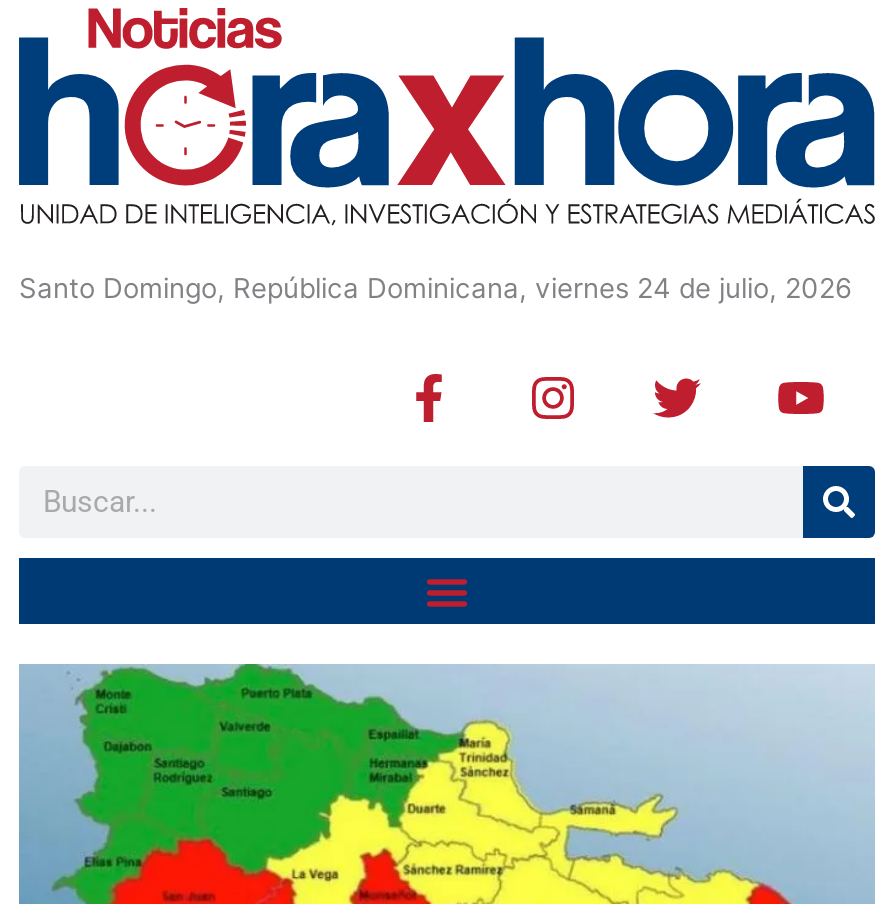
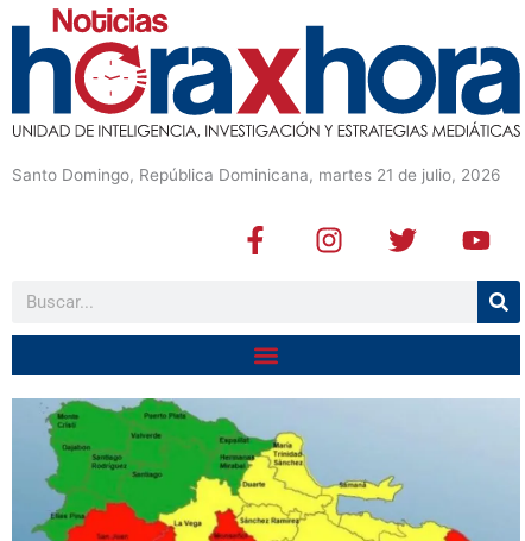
[19,272,853,304] Santo Domingo, República Dominicana, viernes 24 de julio, 2026 -> [12,166,501,185] Santo Domingo, República Dominicana, martes 21 de julio, 2026

